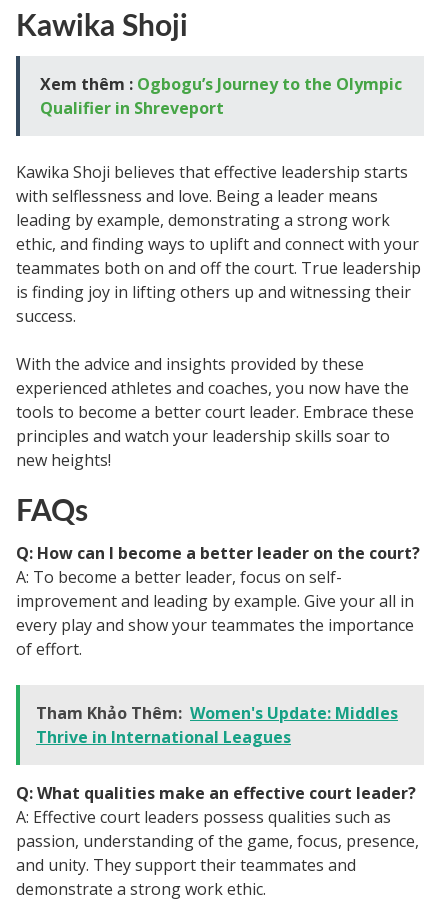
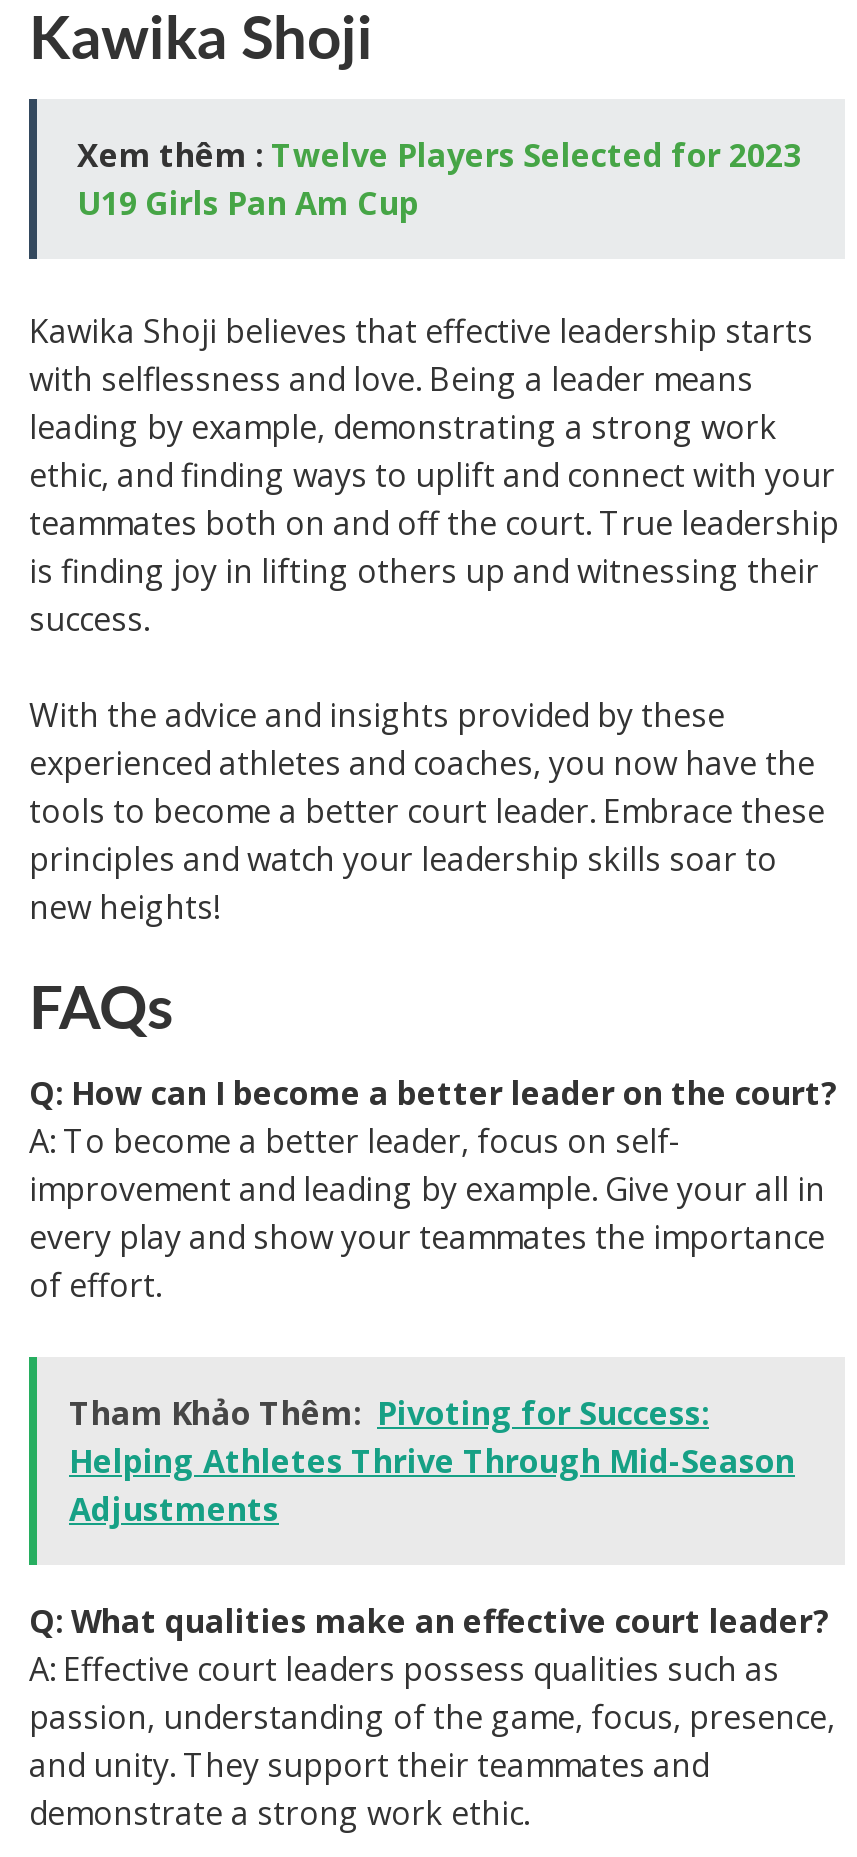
[40,73,402,119] Xem thêm : Ogbogu’s Journey to the Olympic | Qualifier in Shreveport -> [77,133,801,225] Xem thêm : Twelve Players Selected for 2023 | U19 Girls Pan Am Cup
[36,702,398,748] Tham Khảo Thêm: Women's Update: Middles | Thrive in International Leagues -> [69,1391,795,1531] Tham Khảo Thêm: Pivoting for Success: | Helping Athletes Thrive Through Mid-Season | Adjustments

